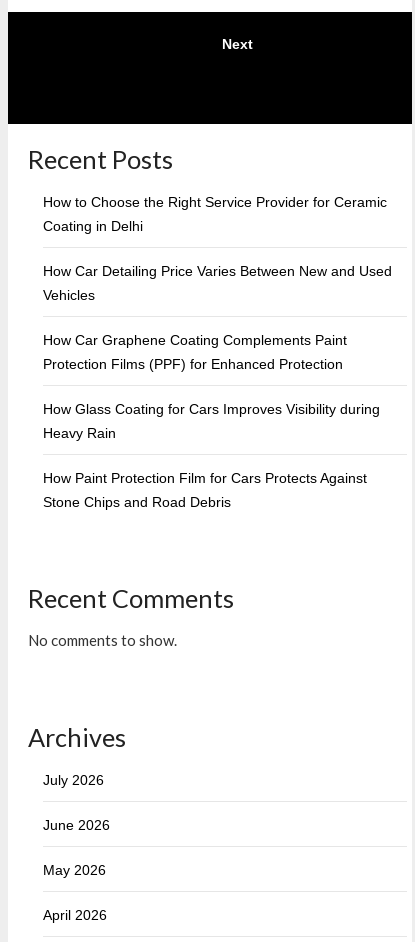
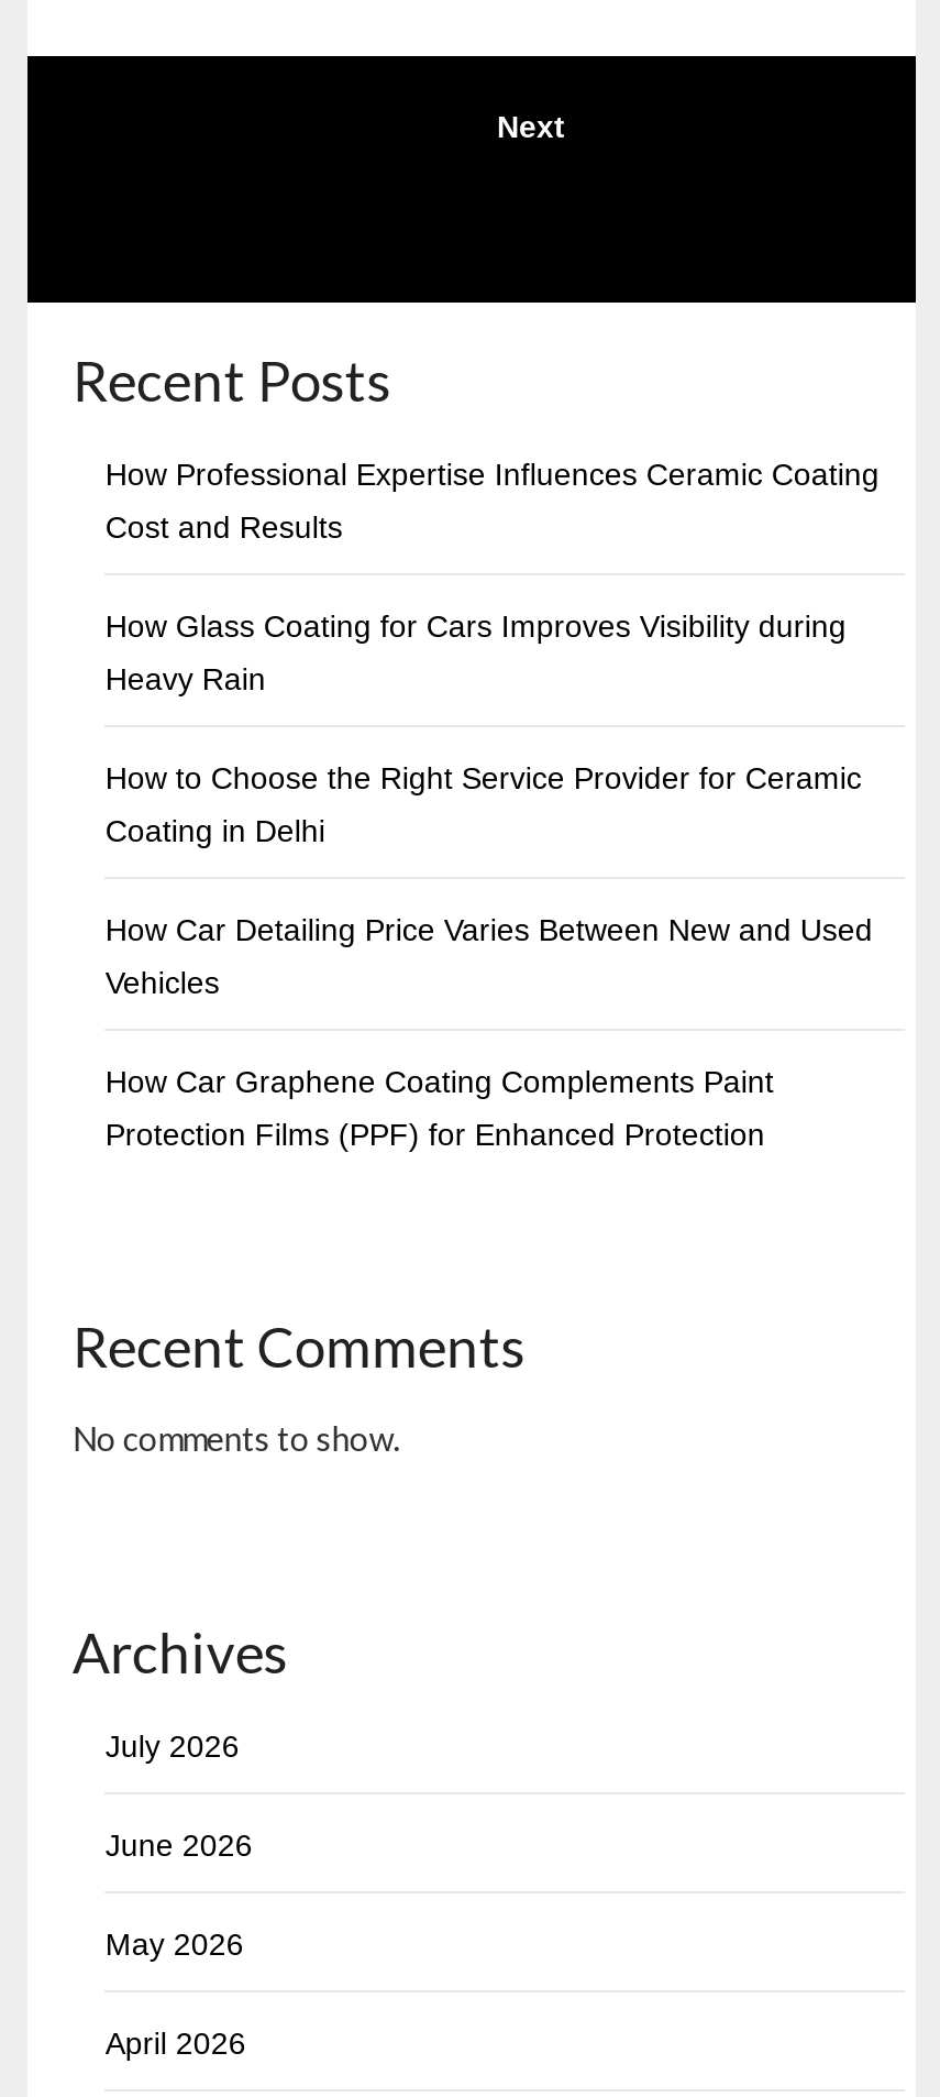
none -> [105,458,879,546] How Professional Expertise Influences Ceramic Coating | Cost and Results
moved [43,194,392,372] -> [105,761,873,1153]: How to Choose the Right Service Provider for Ceramic | Coating in Delhi | How Car Detailing Price Varies Between New and Used | Vehicles | How Car Graphene Coating Complements Paint | Protection Films (PPF) for Enhanced Protection
moved [43,401,380,441] -> [105,610,846,698]: How Glass Coating for Cars Improves Visibility during | Heavy Rain
[43,470,367,510] How Paint Protection Film for Cars Protects Against | Stone Chips and Road Debris -> none

